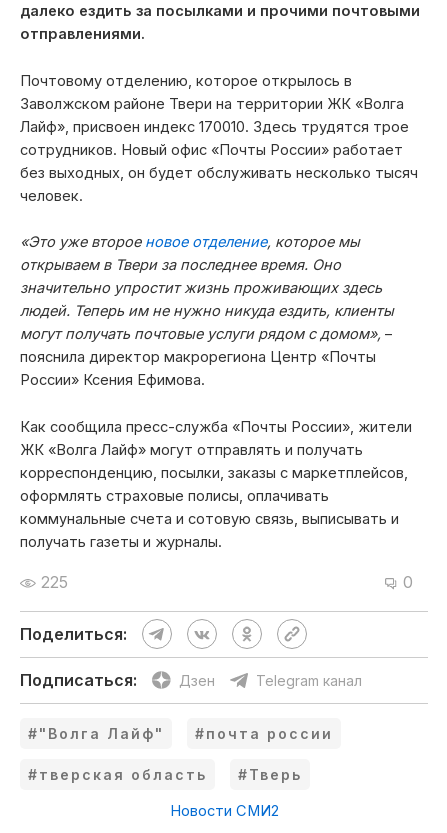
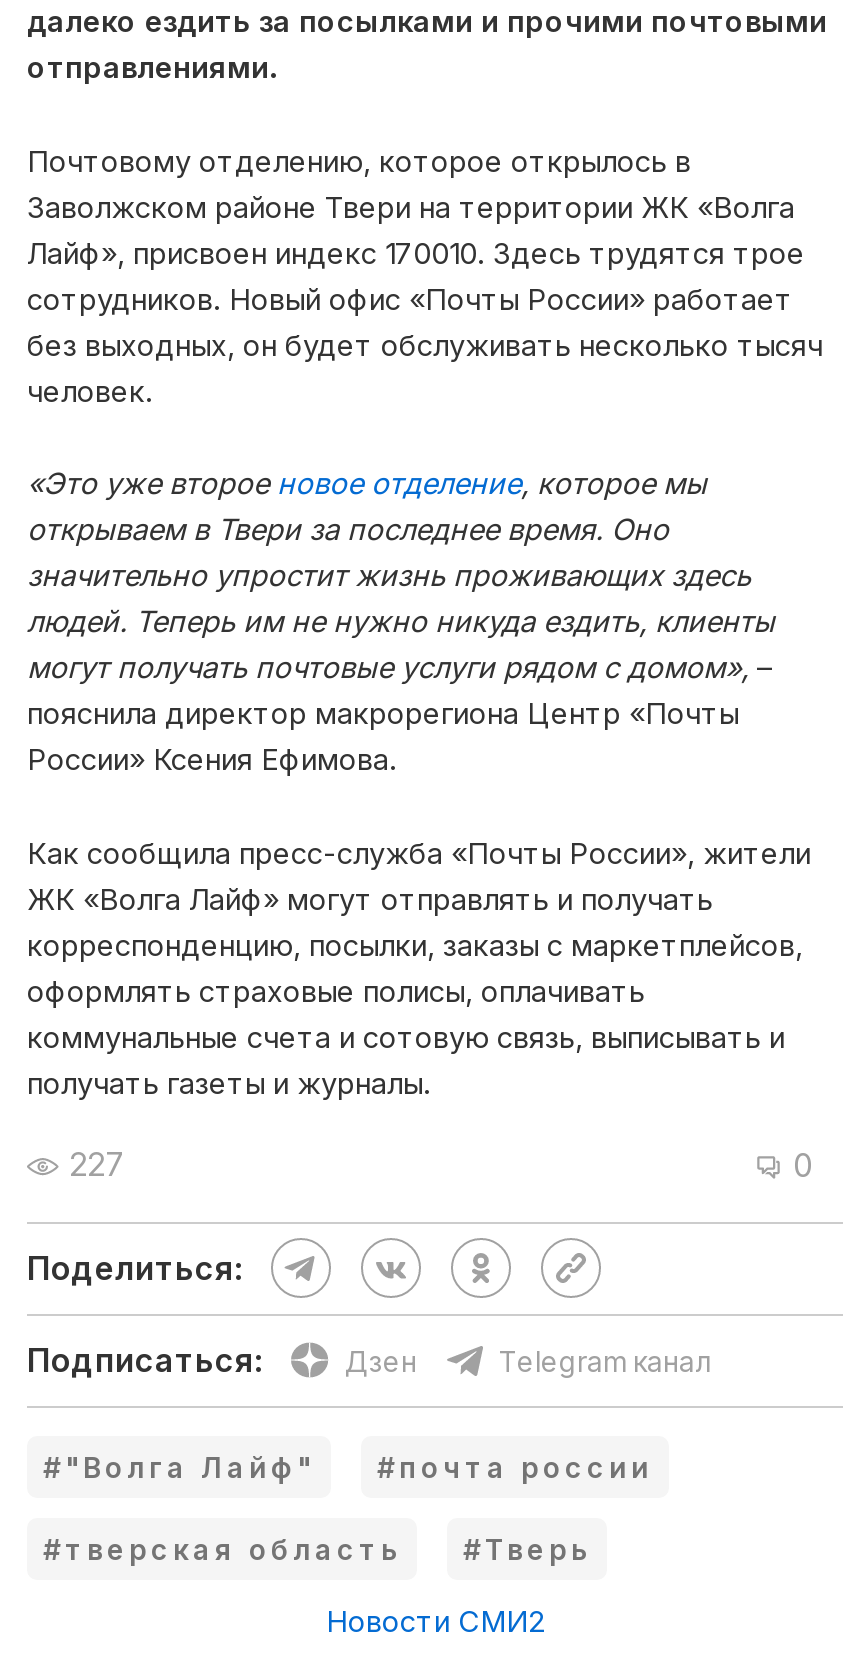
[36,572,68,592] 225 -> [59,1144,125,1184] 227

